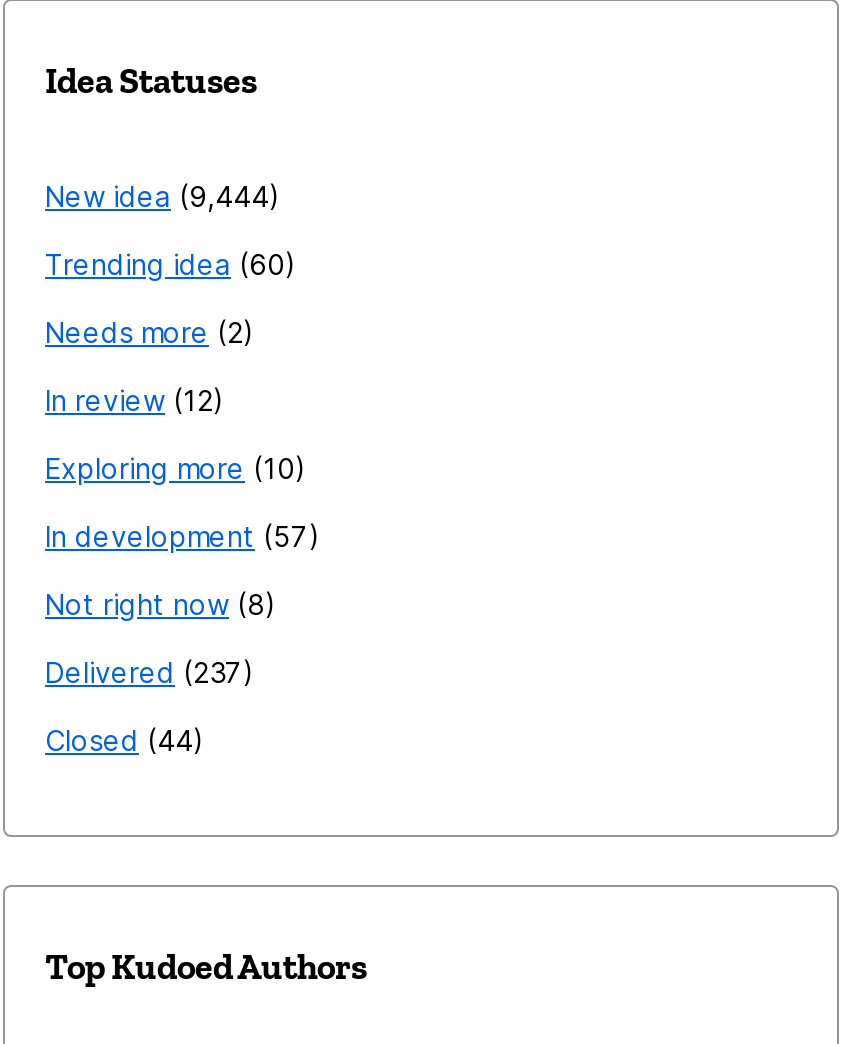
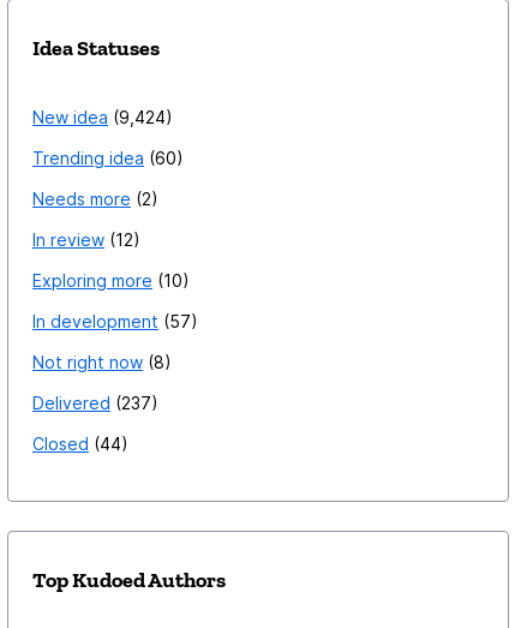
[45,178,269,212] New idea 9,444 -> [32,107,166,128] New idea 9,424

